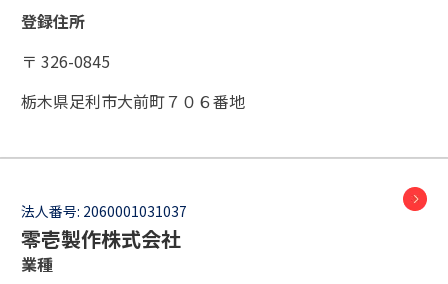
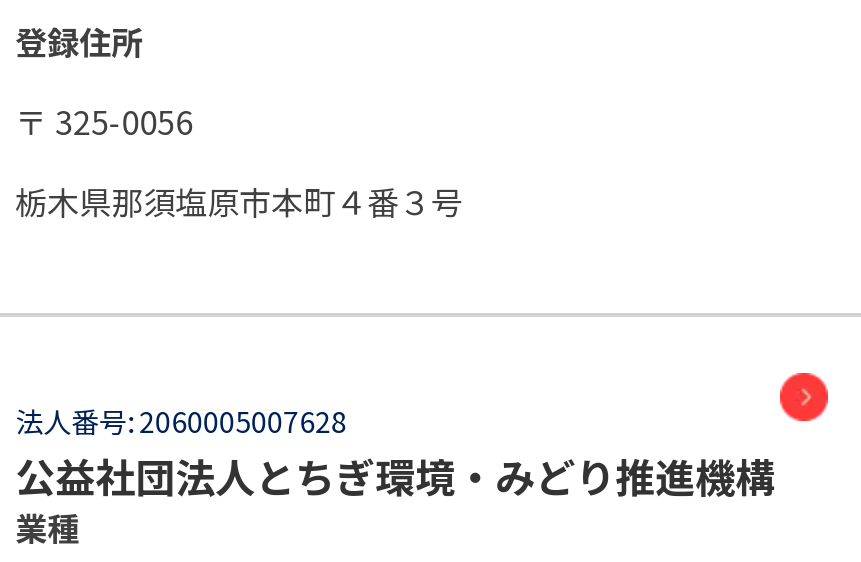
[21,49,110,73] 〒 326-0845 -> [15,97,193,145] 〒 325-0056
[21,89,245,113] 栃木県足利市大前町７０６番地 -> [15,177,463,225] 栃木県那須塩原市本町４番３号
[21,201,187,253] 法人番号: 2060001031037 | 零壱製作株式会社 -> [15,401,775,505] 法人番号: 2060005007628 | 公益社団法人とちぎ環境・みどり推進機構

